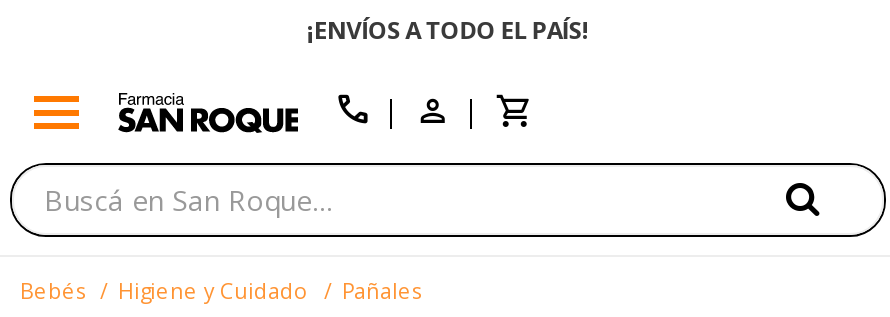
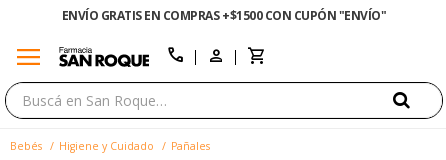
[307,13,589,47] ¡ENVÍOS A TODO EL PAÍS! -> [61,7,386,24] ENVÍO GRATIS EN COMPRAS +$1500 CON CUPÓN "ENVÍO"

